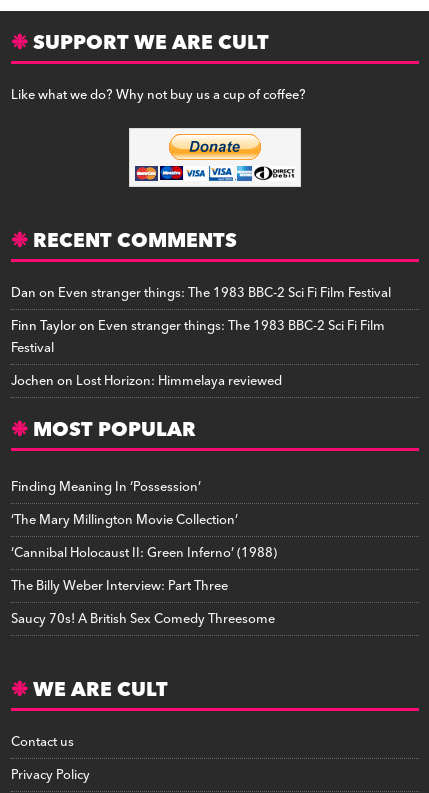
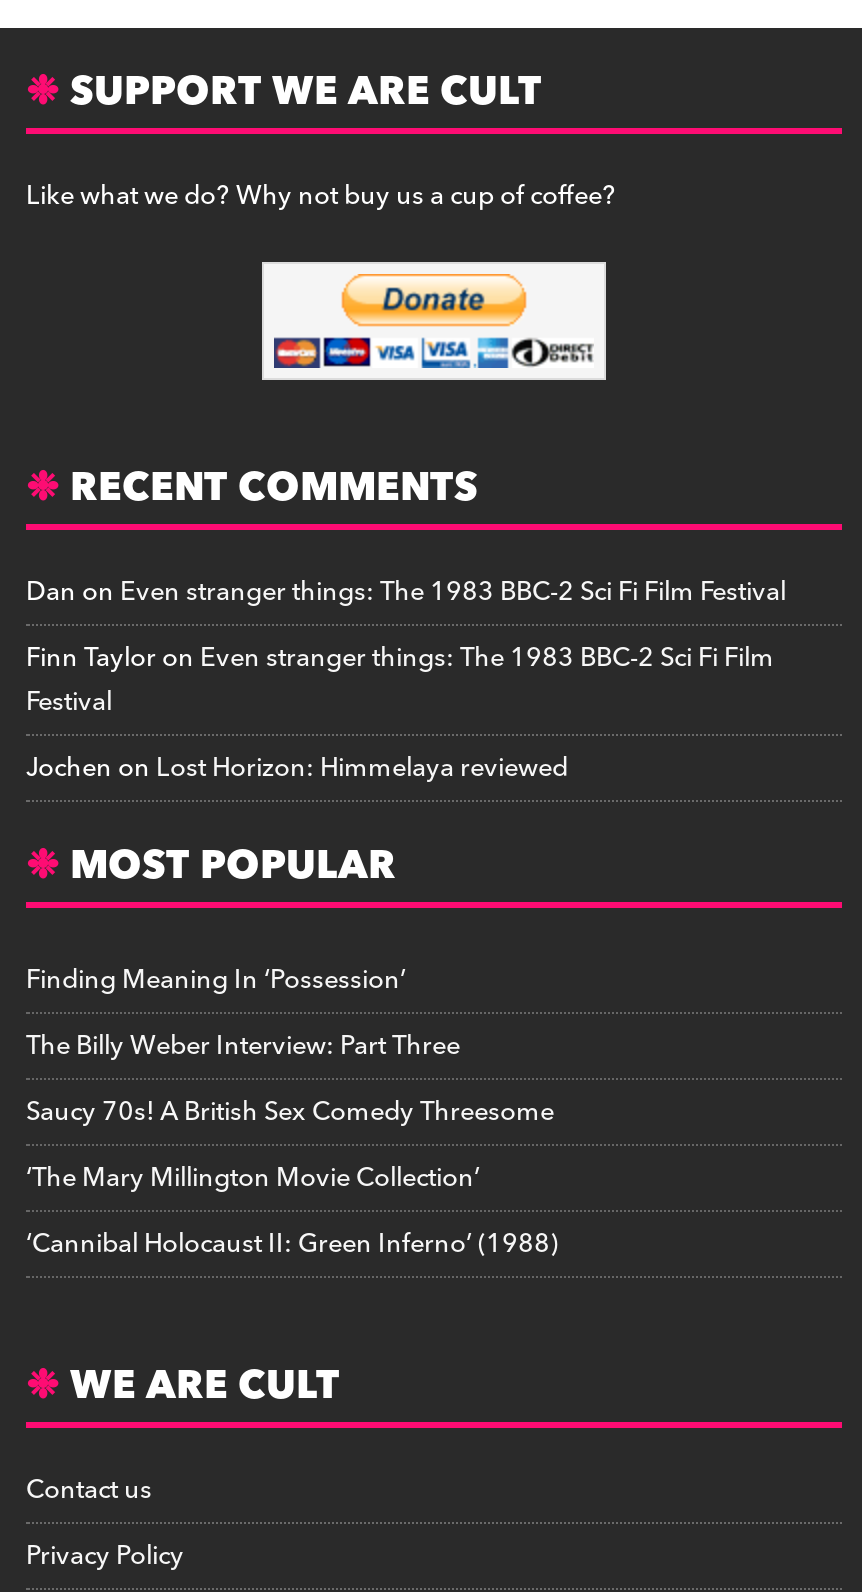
moved [11,509,277,564] -> [26,1155,558,1265]: ‘The Mary Millington Movie Collection’ | ‘Cannibal Holocaust II: Green Inferno’ (1988)
moved [11,575,275,630] -> [26,1023,554,1133]: The Billy Weber Interview: Part Three | Saucy 70s! A British Sex Comedy Threesome

